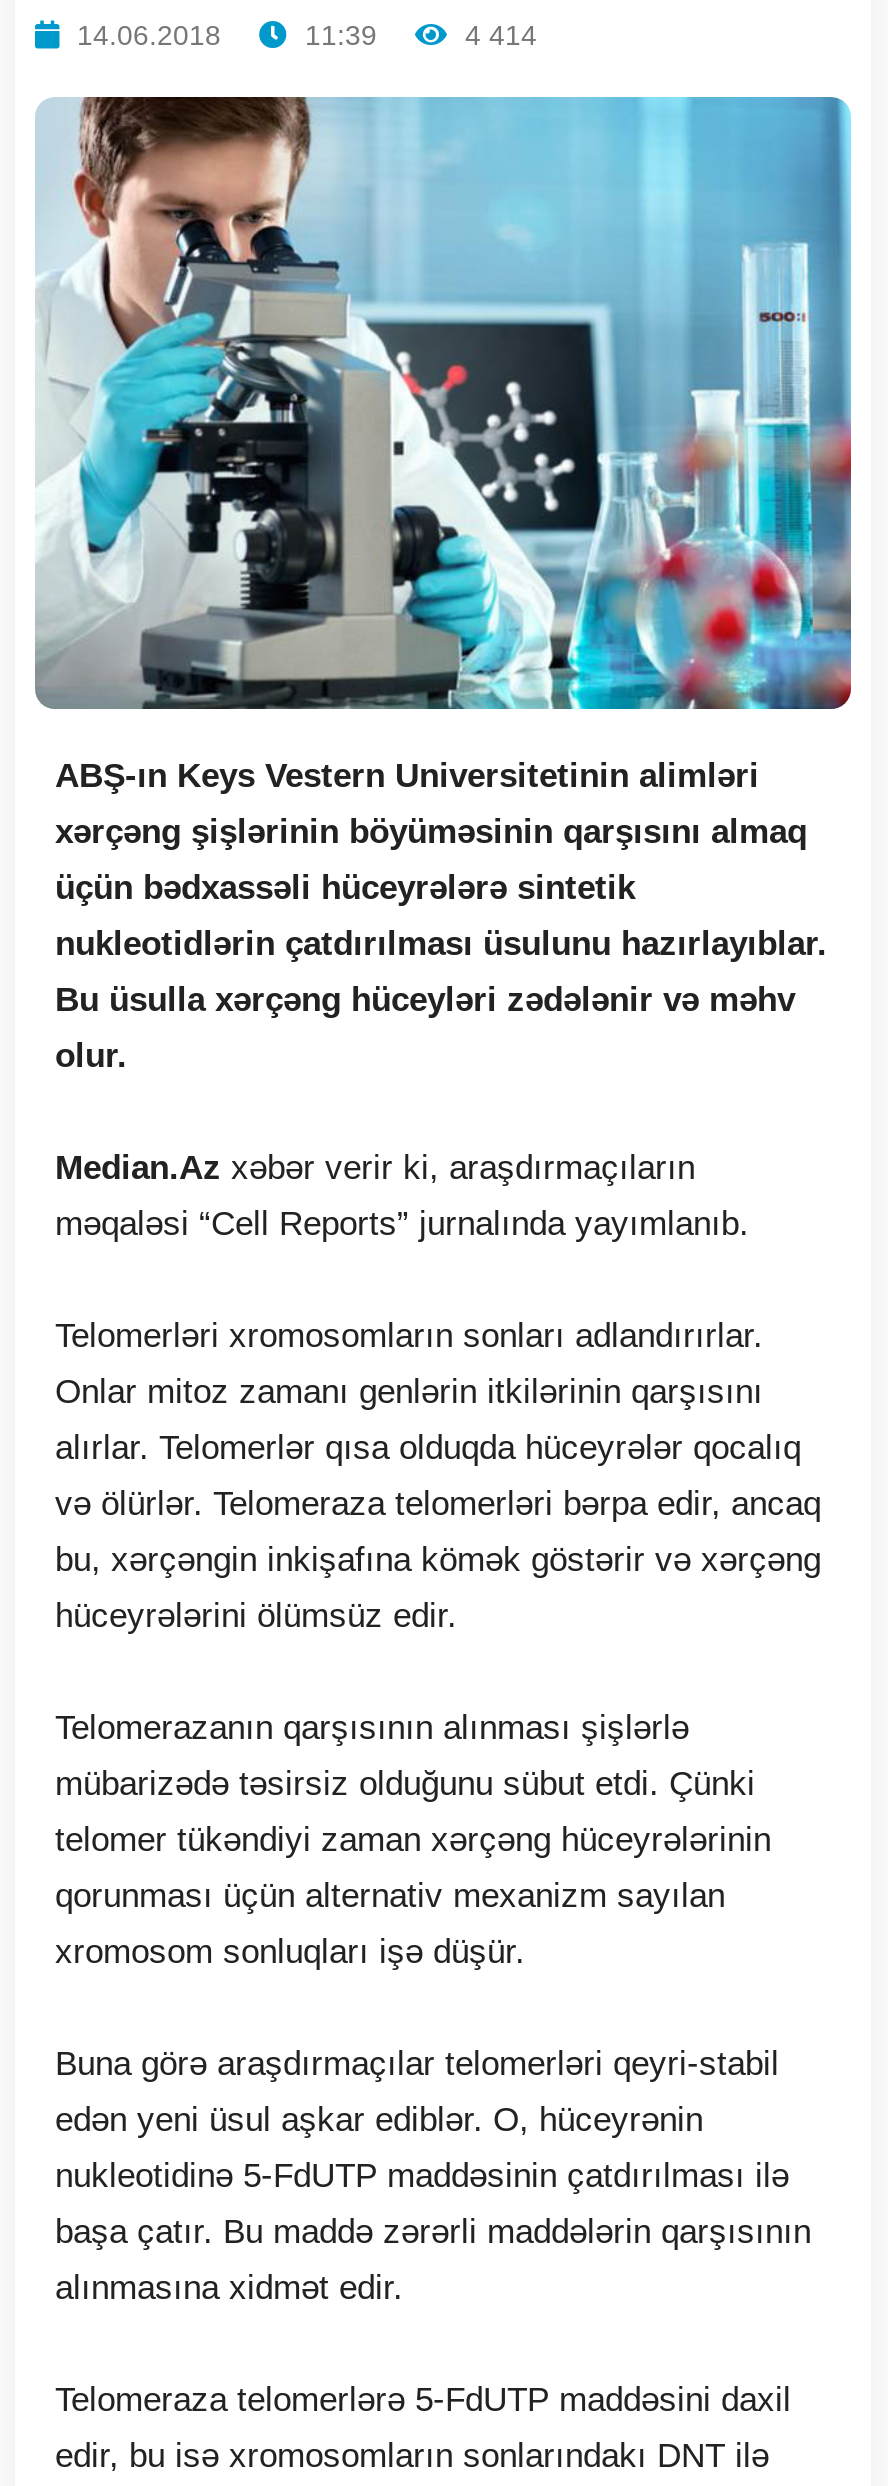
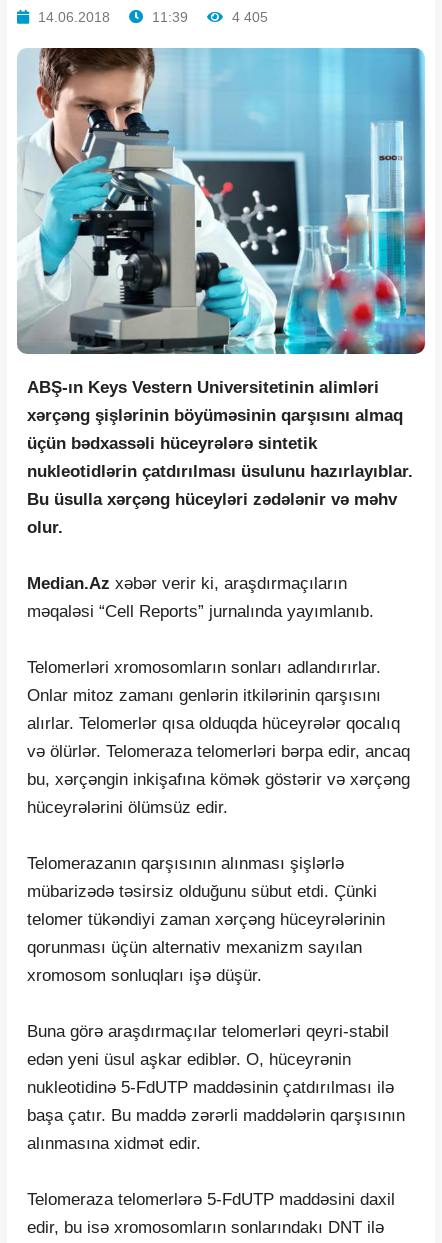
[457,19,537,51] 4 414 -> [228,9,268,25] 4 405

